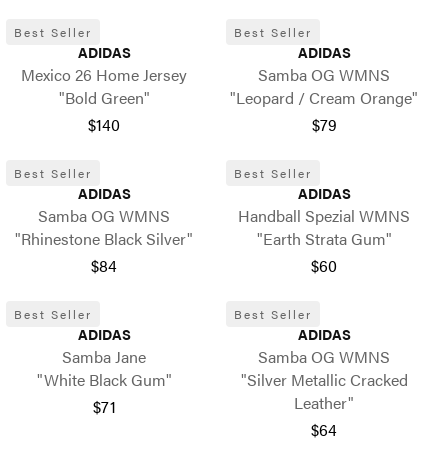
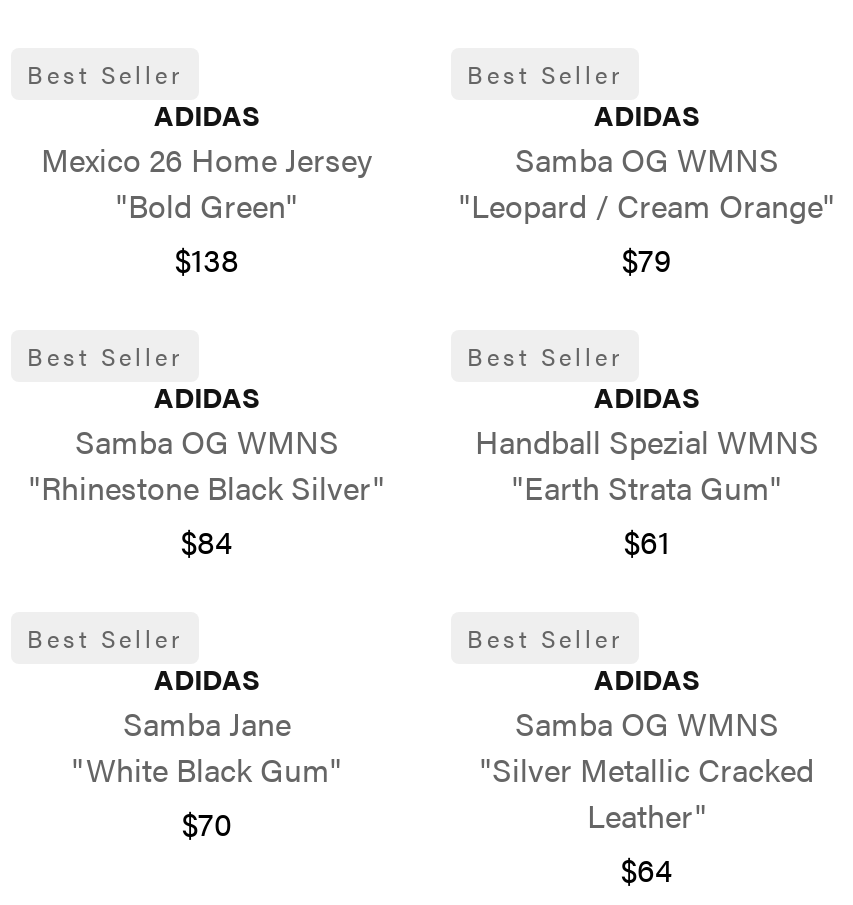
[88,113,120,136] $140 -> [175,236,239,282] $138
[311,254,337,277] $60 -> [624,518,670,564] $61
[92,395,115,418] $71 -> [182,800,232,846] $70

